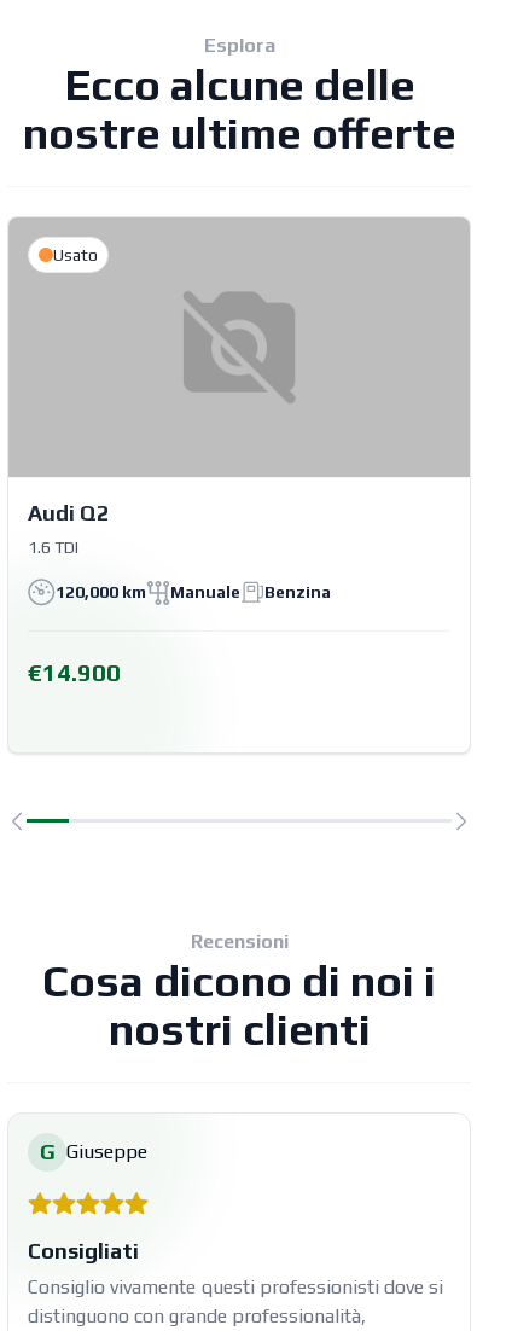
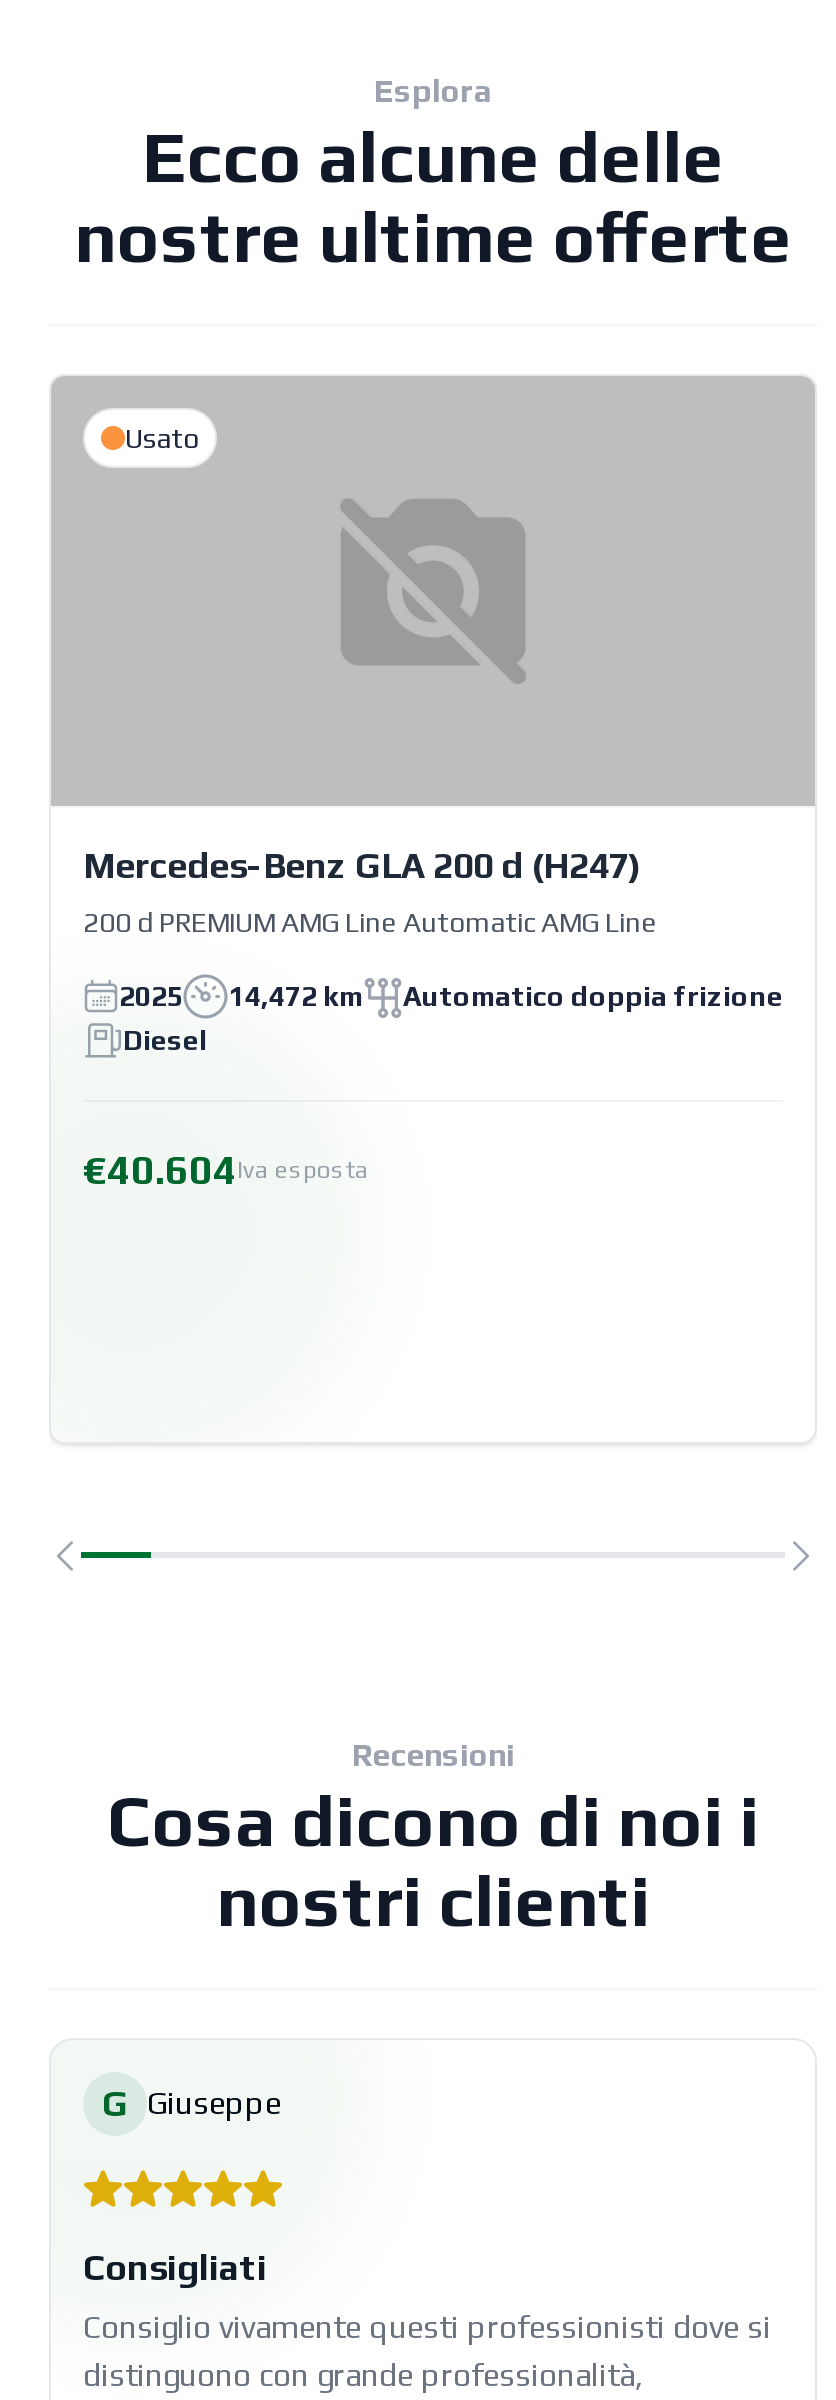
[28,500,109,525] Audi Q2 -> [83,844,641,886] Mercedes-Benz GLA 200 d (H247)
[28,537,78,557] 1.6 TDI -> [83,906,657,938] 200 d PREMIUM AMG Line Automatic AMG Line
[56,583,331,602] 120,000 km | Manuale | Benzina -> [119,981,783,1056] 2025 | 14,472 km | Automatico doppia frizione | Diesel
[28,658,121,686] €14.900 -> [83,1146,369,1192] €40.604Iva esposta

